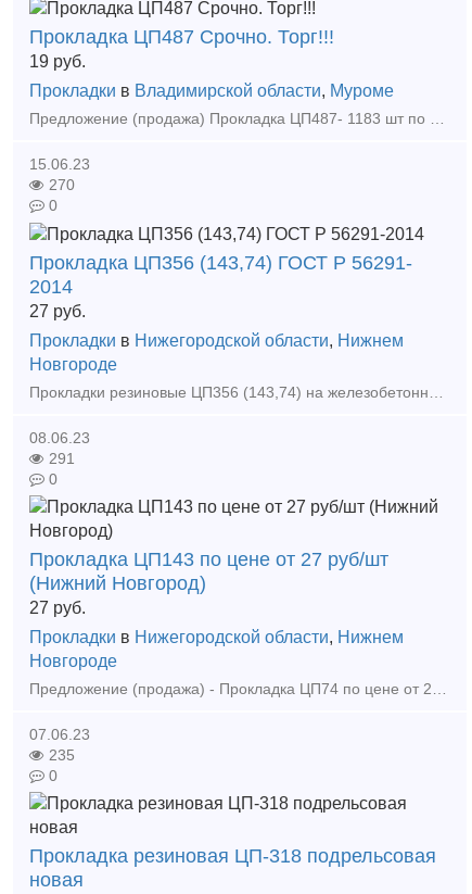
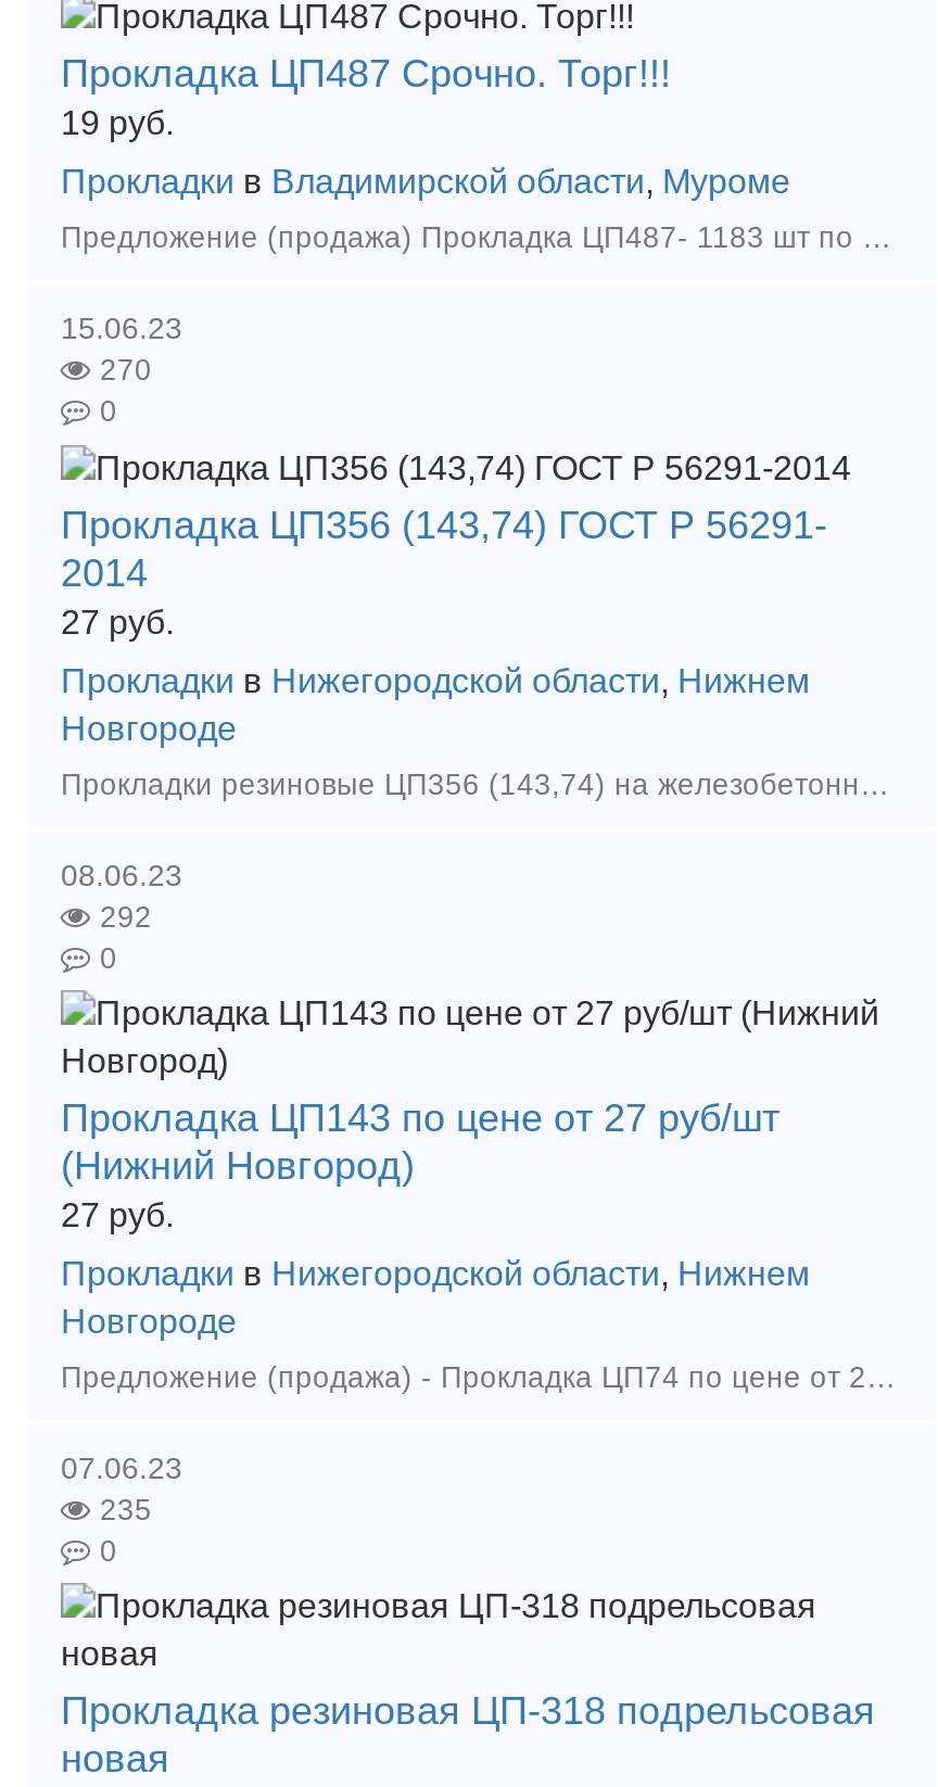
[44,451,75,467] 291 -> [91,901,152,934] 292

